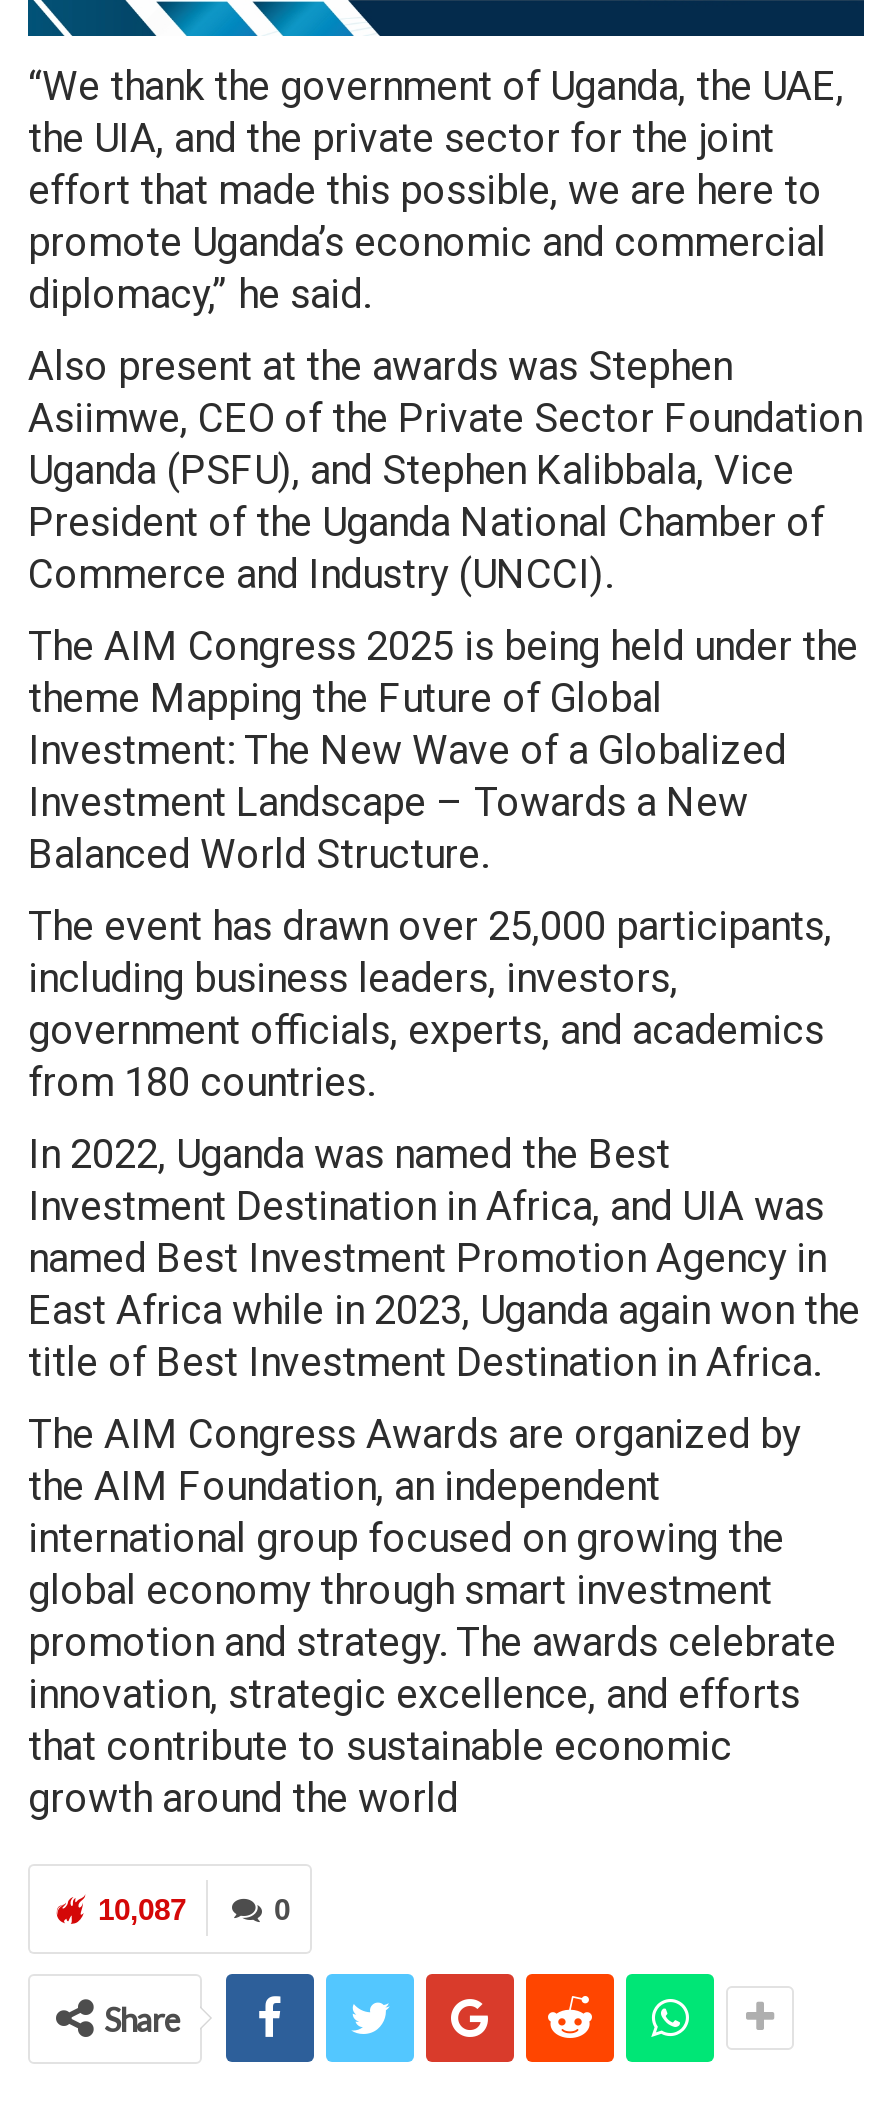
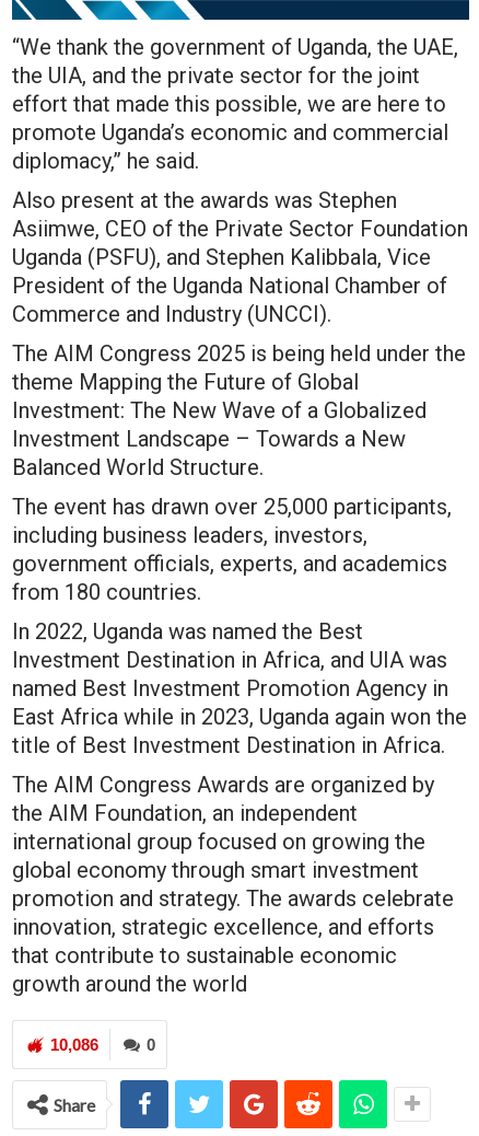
[98,1892,186,1926] 10,087 -> [50,1035,98,1054] 10,086

